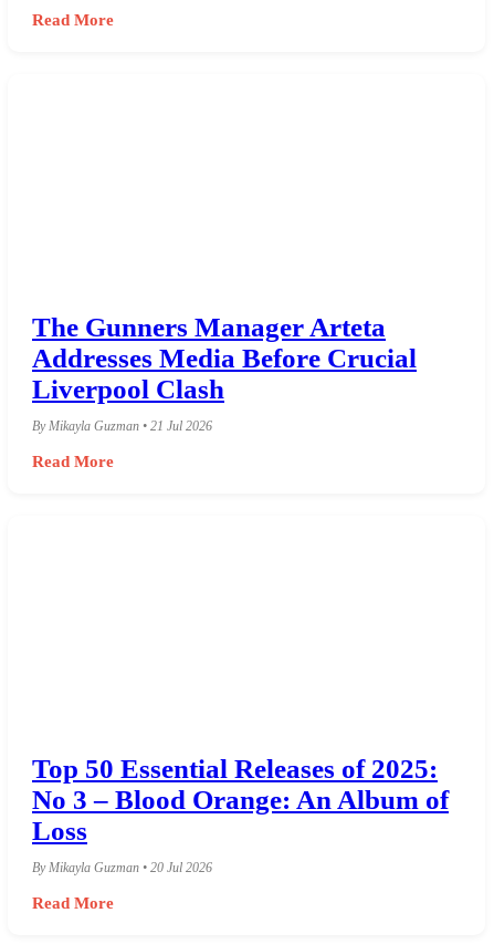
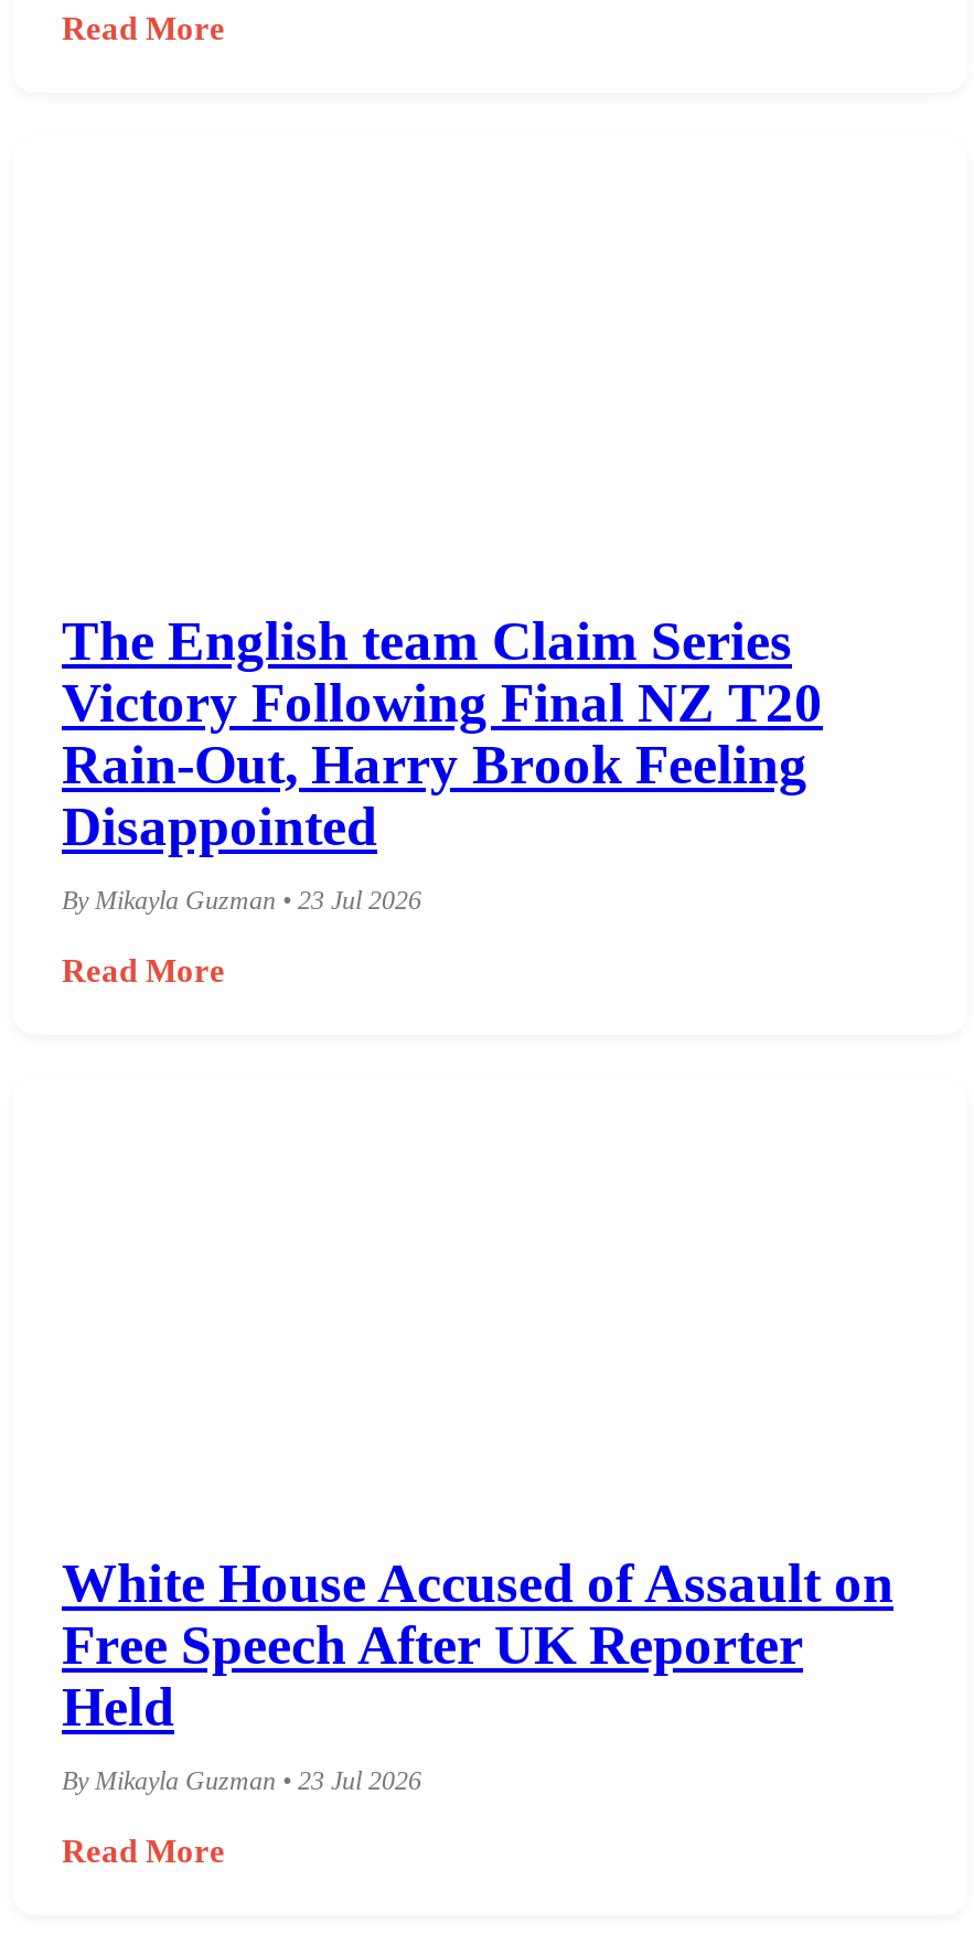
[32,312,417,404] The Gunners Manager Arteta | Addresses Media Before Crucial | Liverpool Clash -> [62,611,823,856] The English team Claim Series | Victory Following Final NZ T20 | Rain-Out, Harry Brook Feeling | Disappointed
[32,418,212,434] By Mikayla Guzman • 21 Jul 2026 -> [62,885,421,916] By Mikayla Guzman • 23 Jul 2026
[32,754,449,846] Top 50 Essential Releases of 2025: | No 3 – Blood Orange: An Album of | Loss -> [62,1553,893,1737] White House Accused of Assault on | Free Speech After UK Reporter | Held
[32,860,212,875] By Mikayla Guzman • 20 Jul 2026 -> [62,1765,421,1796] By Mikayla Guzman • 23 Jul 2026

